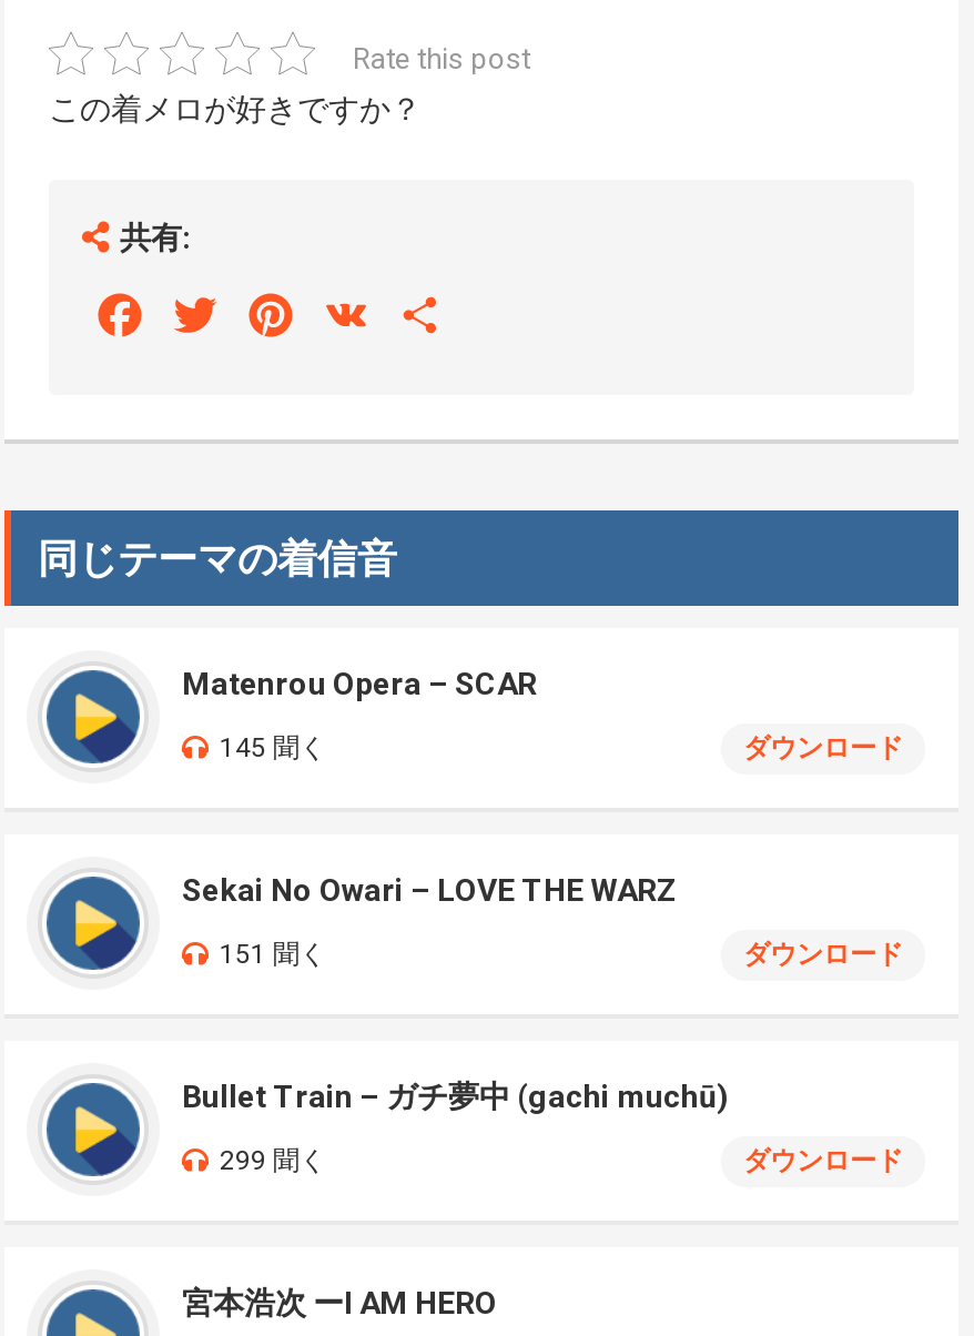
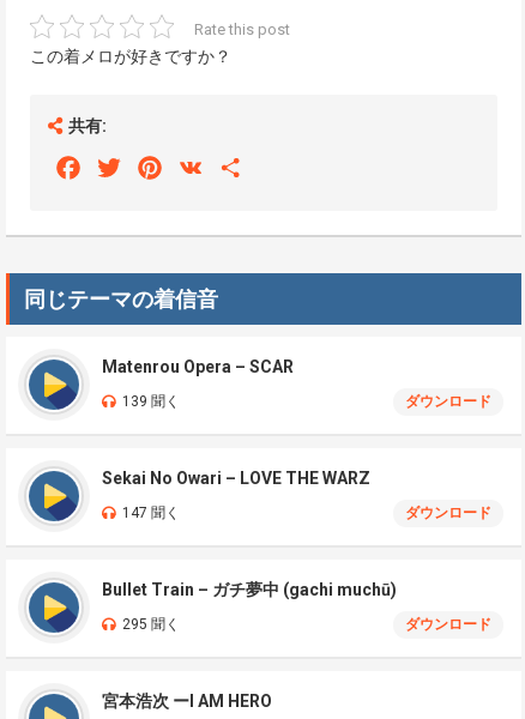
[220,732,326,763] 145 聞く -> [122,393,180,410] 139 聞く
[220,939,326,970] 151 聞く -> [122,504,180,521] 147 聞く
[220,1145,326,1176] 299 聞く -> [122,616,180,633] 295 聞く

